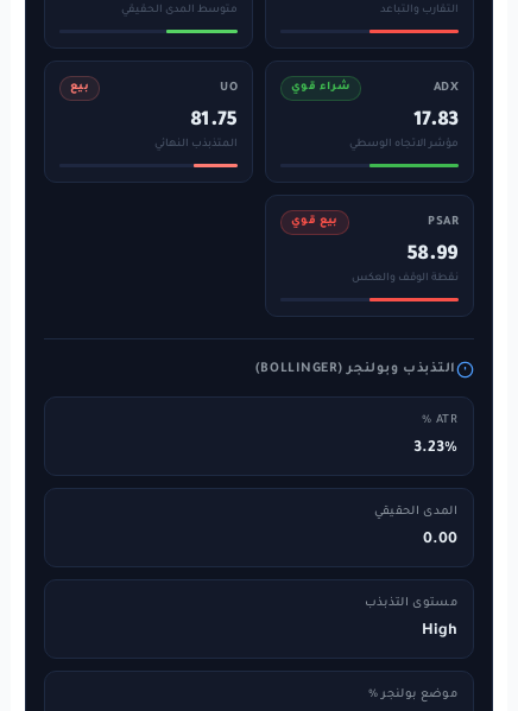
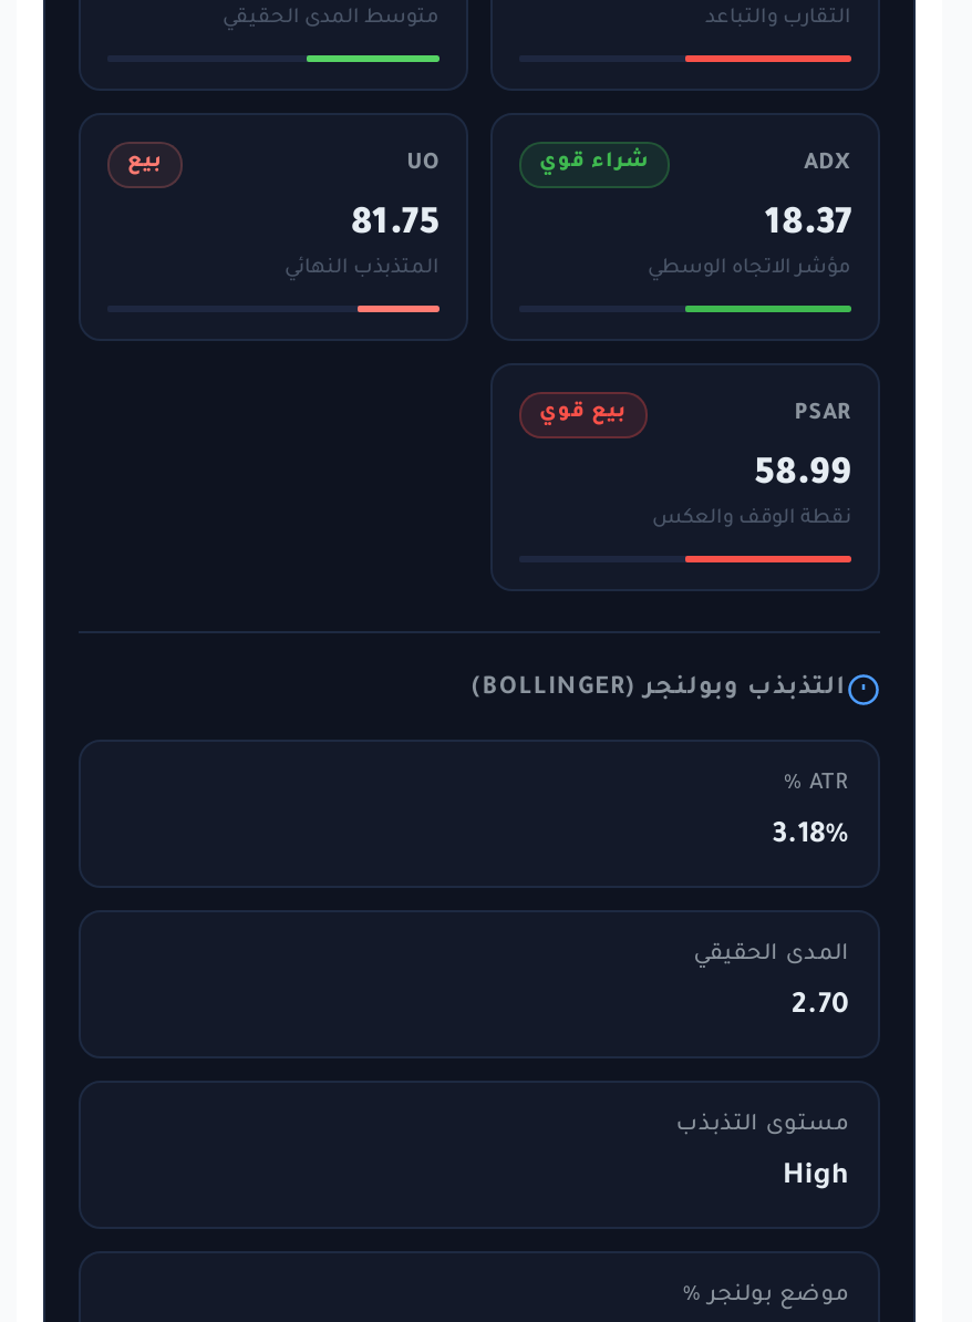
[413,110,459,132] 17.83 -> [765,206,851,246] 18.37
[413,440,457,457] 3.23% -> [772,822,849,853] 3.18%
[423,532,457,548] 0.00 -> [792,992,849,1023] 2.70

